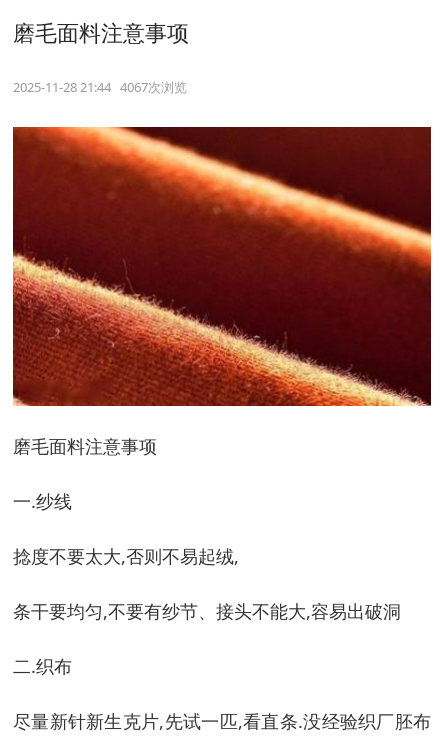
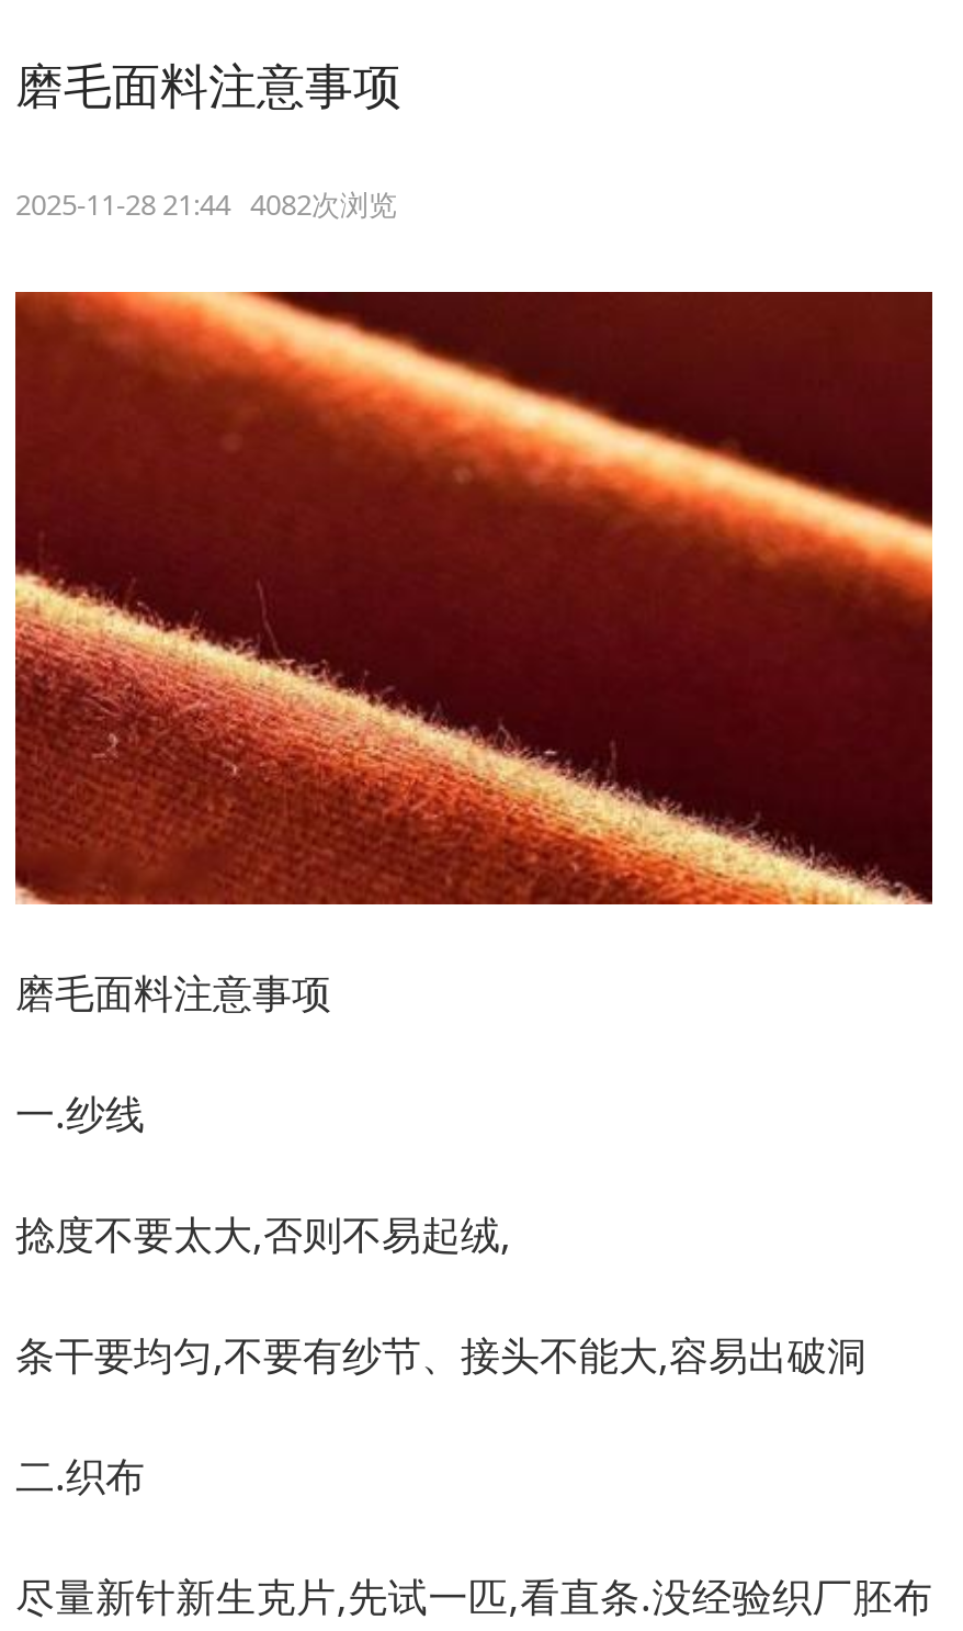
[13,78,187,96] 2025-11-28 21:44 4067次浏览 -> [15,184,397,224] 2025-11-28 21:44 4082次浏览

